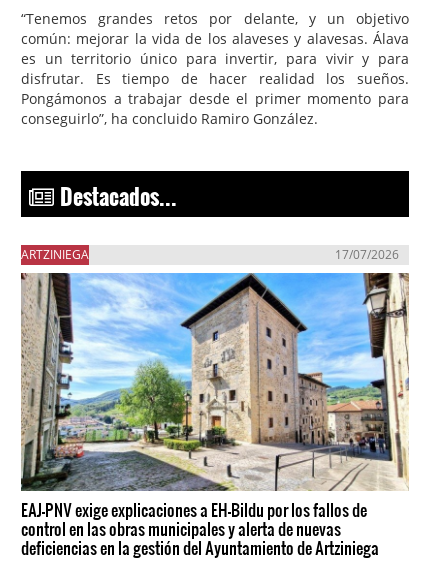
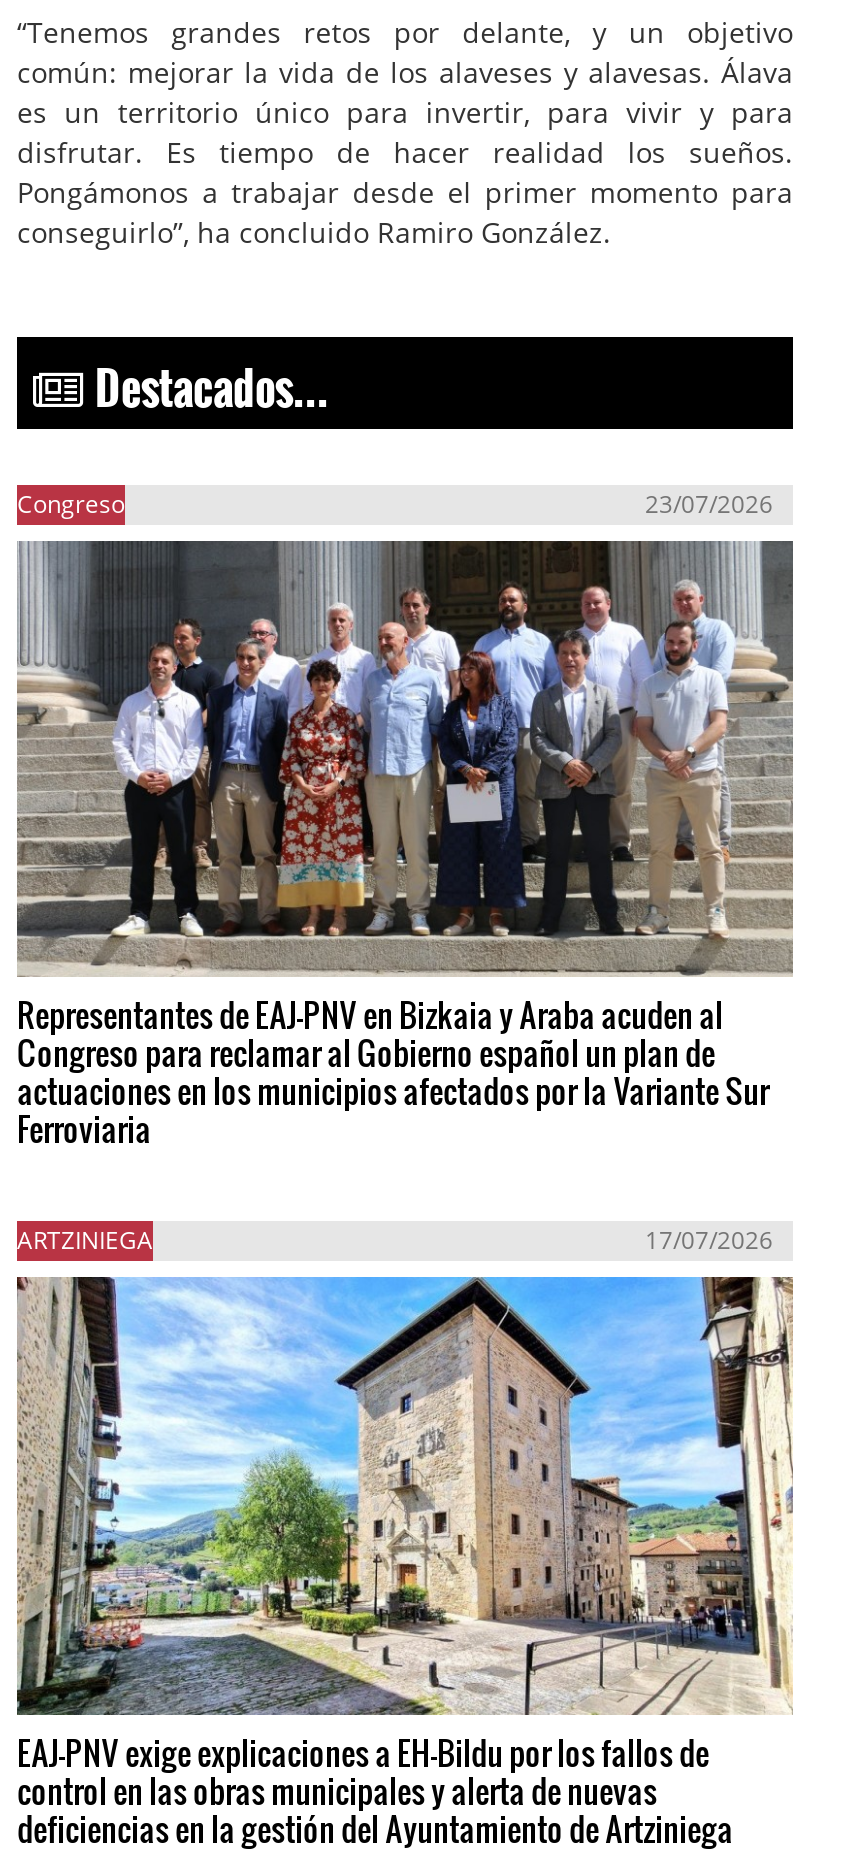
none -> [17,487,773,521] Congreso | 23/07/2026
none -> [17,539,795,1152] [image] | Representantes de EAJ-PNV en Bizkaia y Araba acuden al | Congreso para reclamar al Gobierno español un plan de | actuaciones en los municipios afectados por la Variante Sur | Ferroviaria

